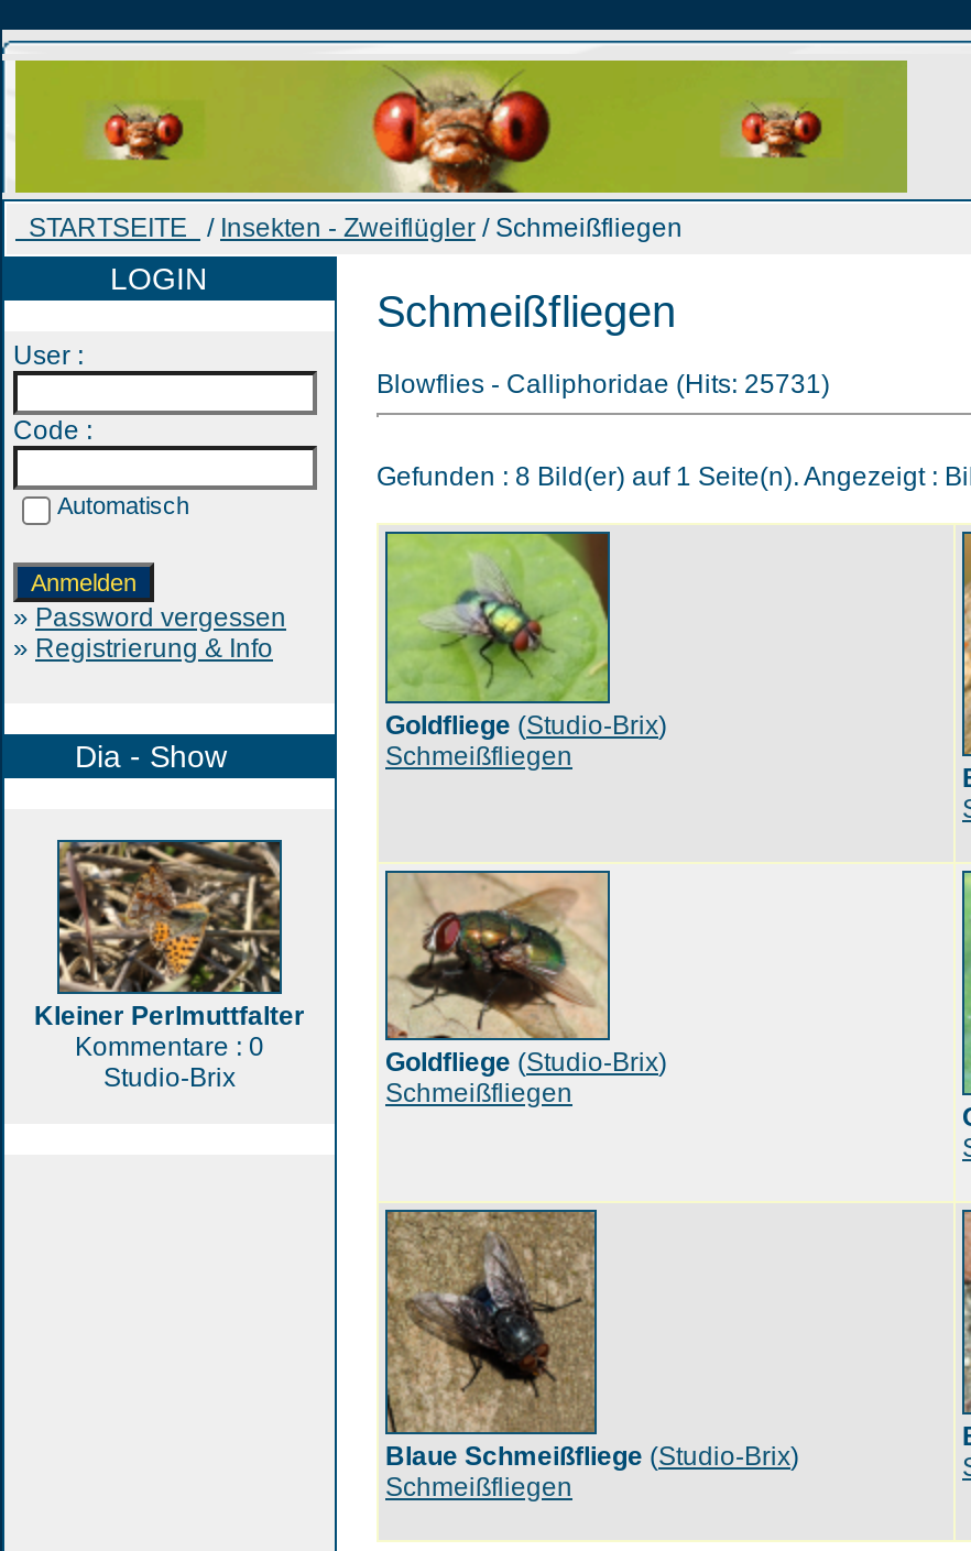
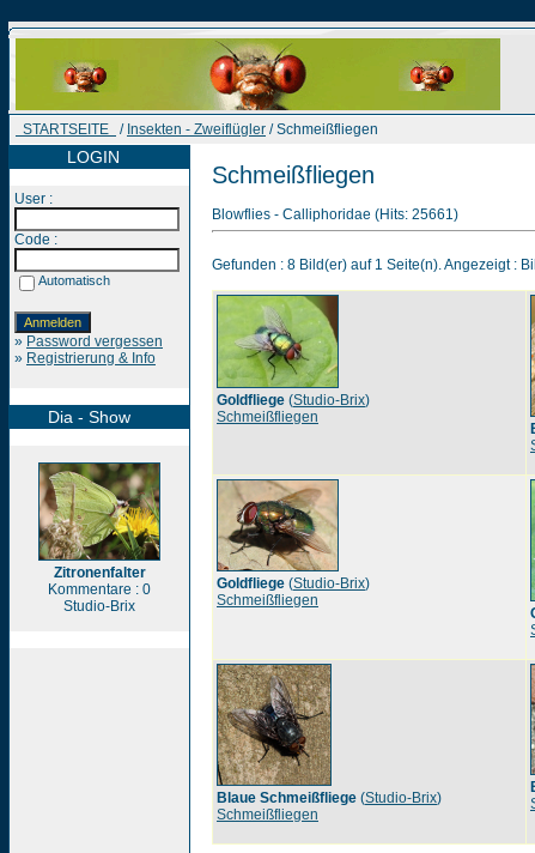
[377,369,830,400] Blowflies - Calliphoridae (Hits: 25731) -> [212,206,458,223] Blowflies - Calliphoridae (Hits: 25661)
[34,840,305,1031] [image] | Kleiner Perlmuttfalter -> [38,462,160,581] [image] | Zitronenfalter

